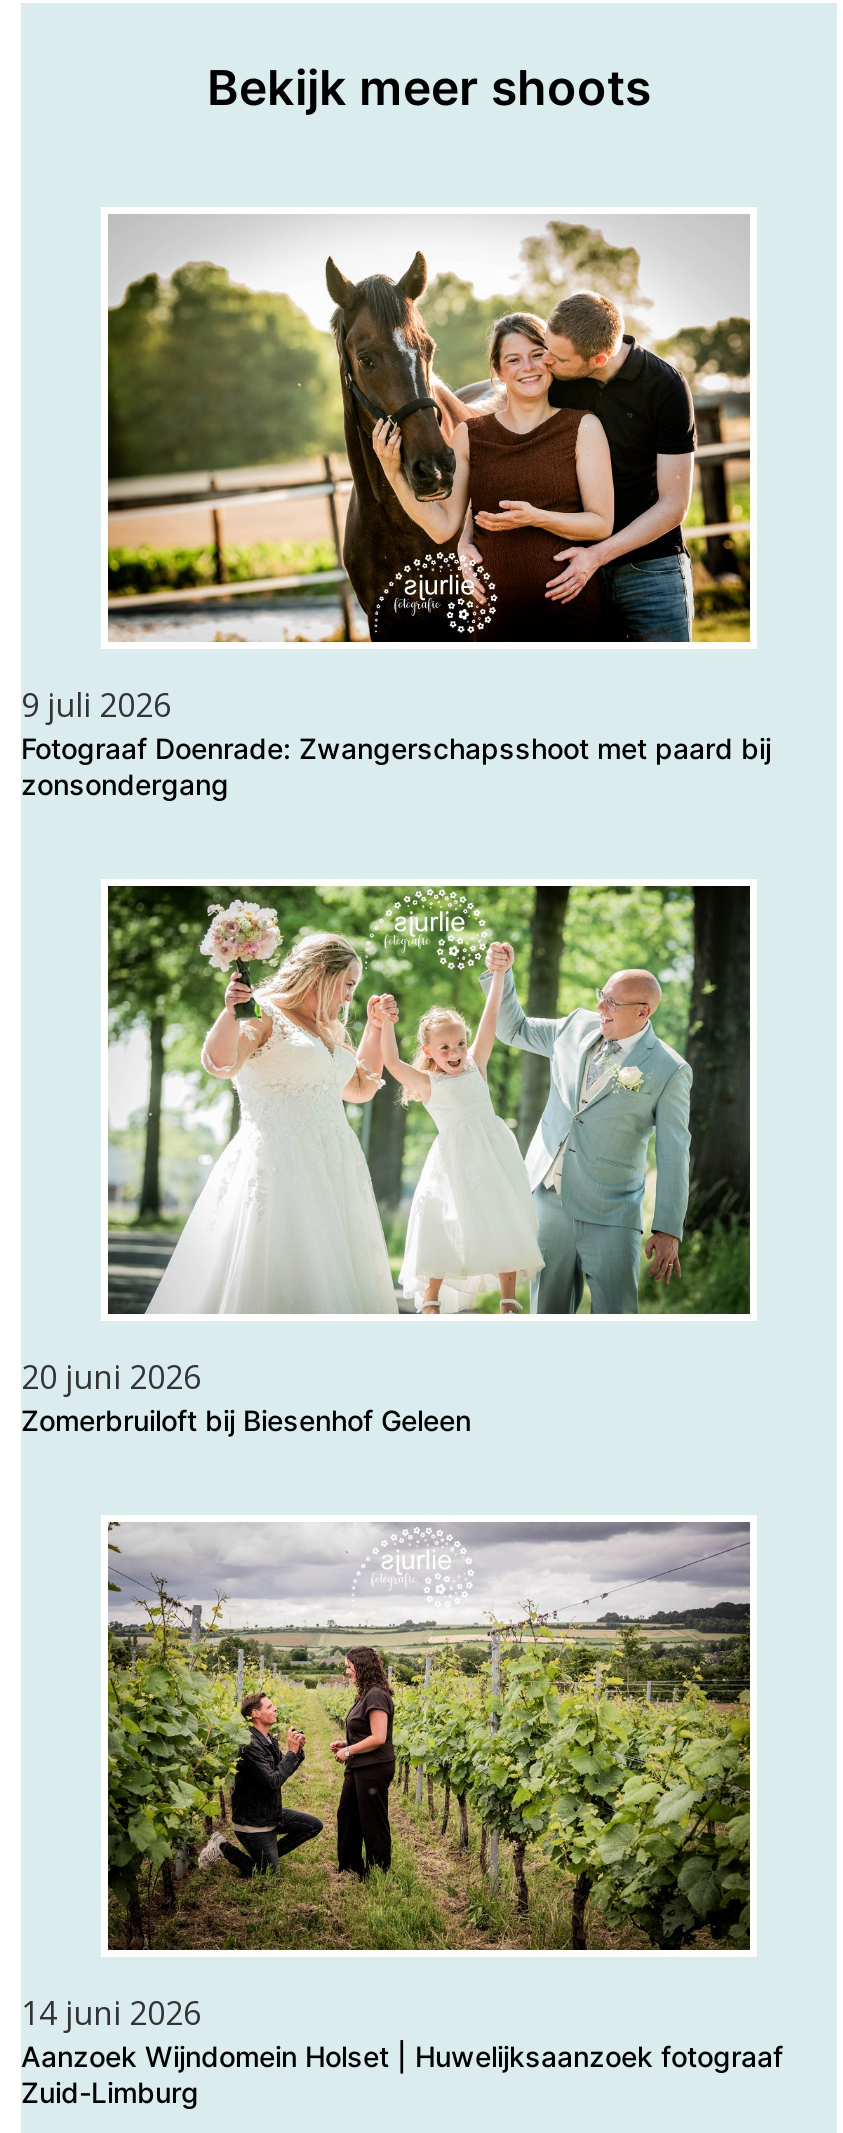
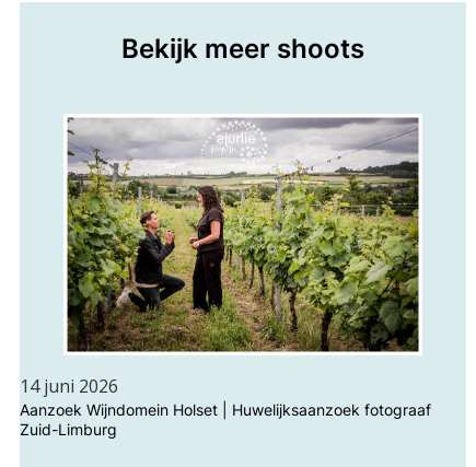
[21,217,771,801] [image] | 9 juli 2026 | Fotograaf Doenrade: Zwangerschapsshoot met paard bij | zonsondergang -> none
[21,885,755,1437] [image] | 20 juni 2026 | Zomerbruiloft bij Biesenhof Geleen -> none

